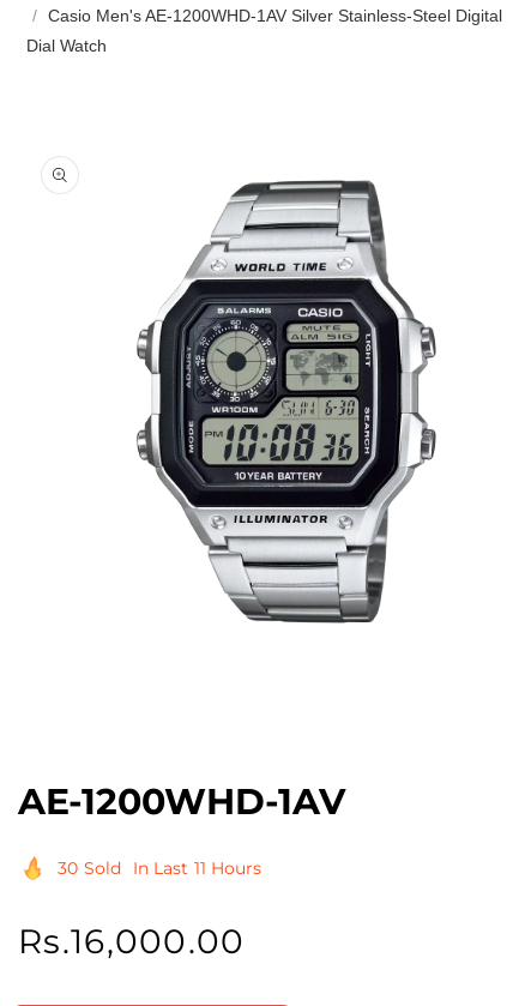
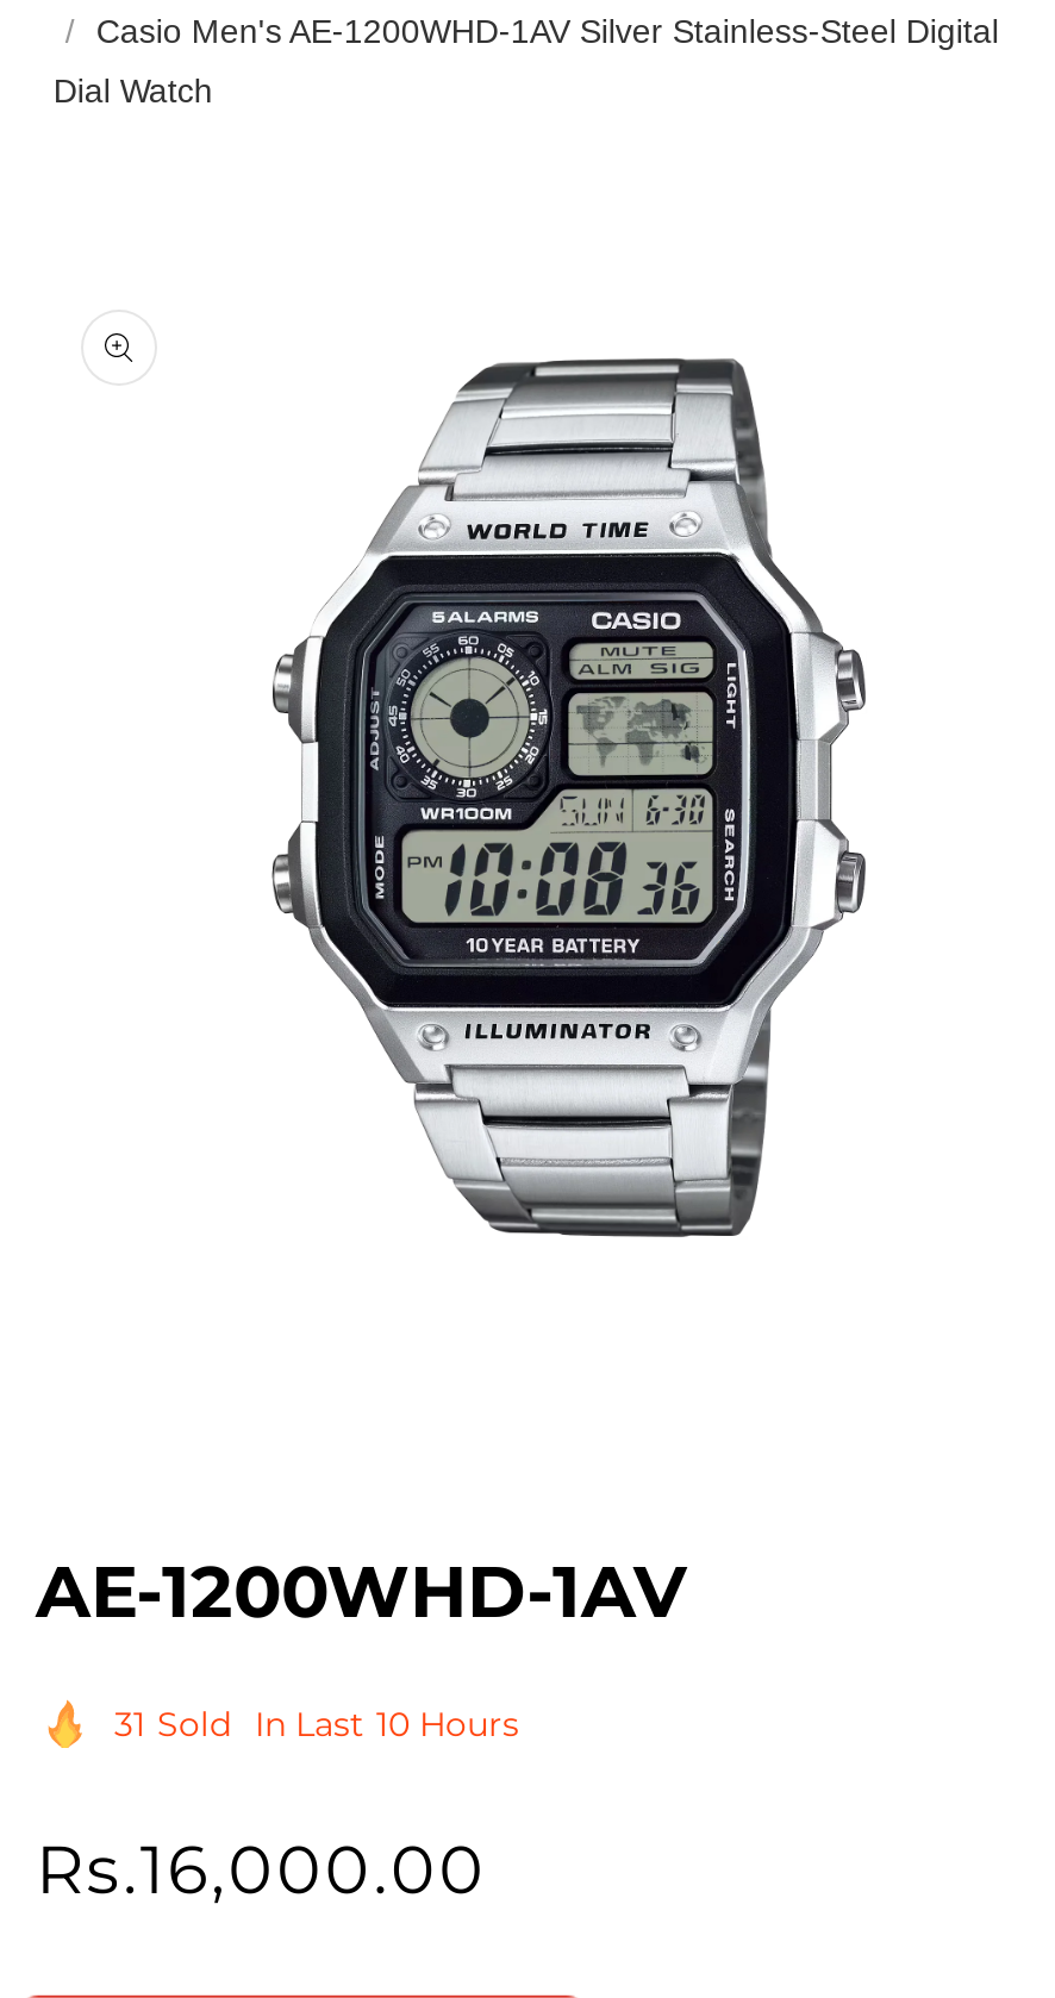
[58,857,261,879] 30 Sold In Last 11 Hours -> [114,1702,519,1745] 31 Sold In Last 10 Hours

